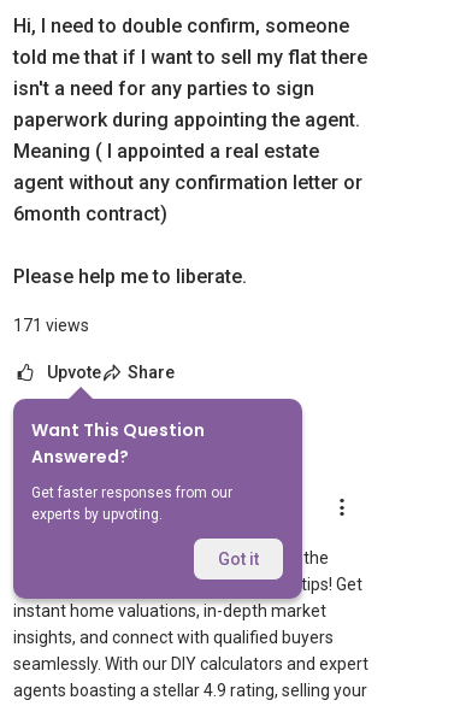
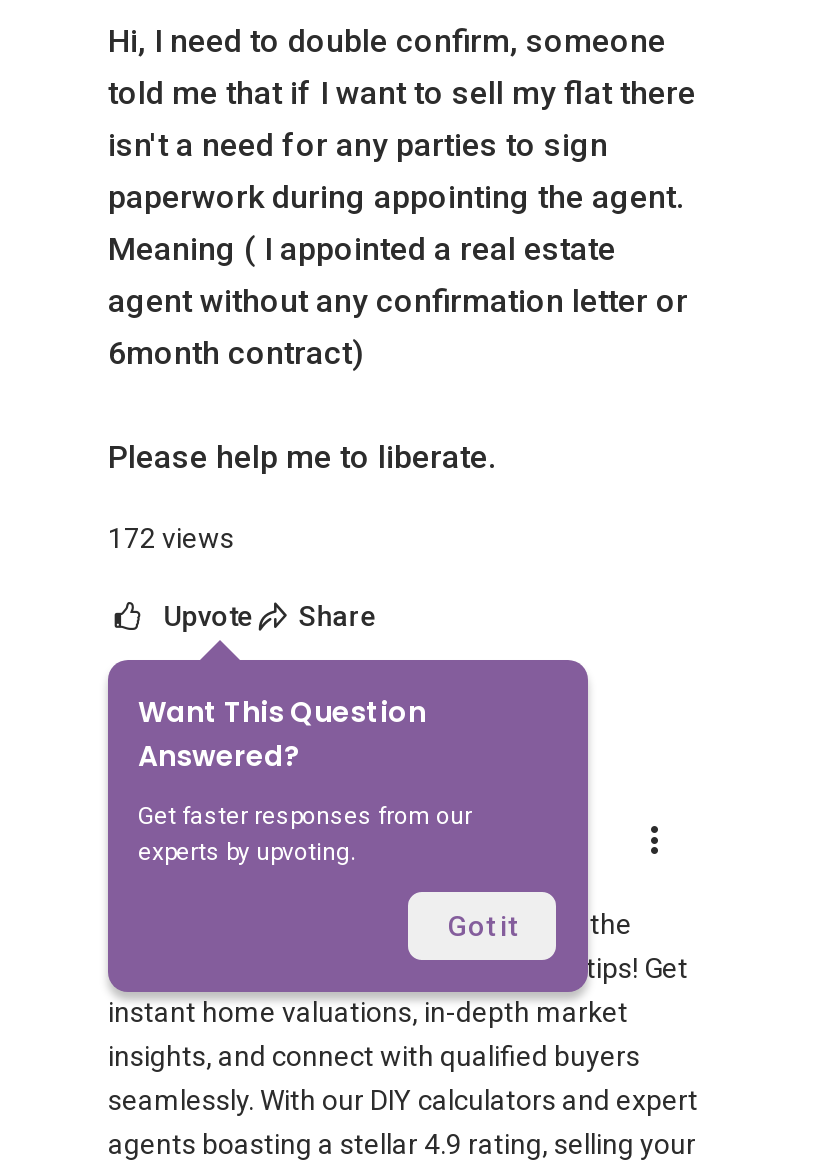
[13,316,89,335] 171 views -> [108,522,234,554] 172 views

